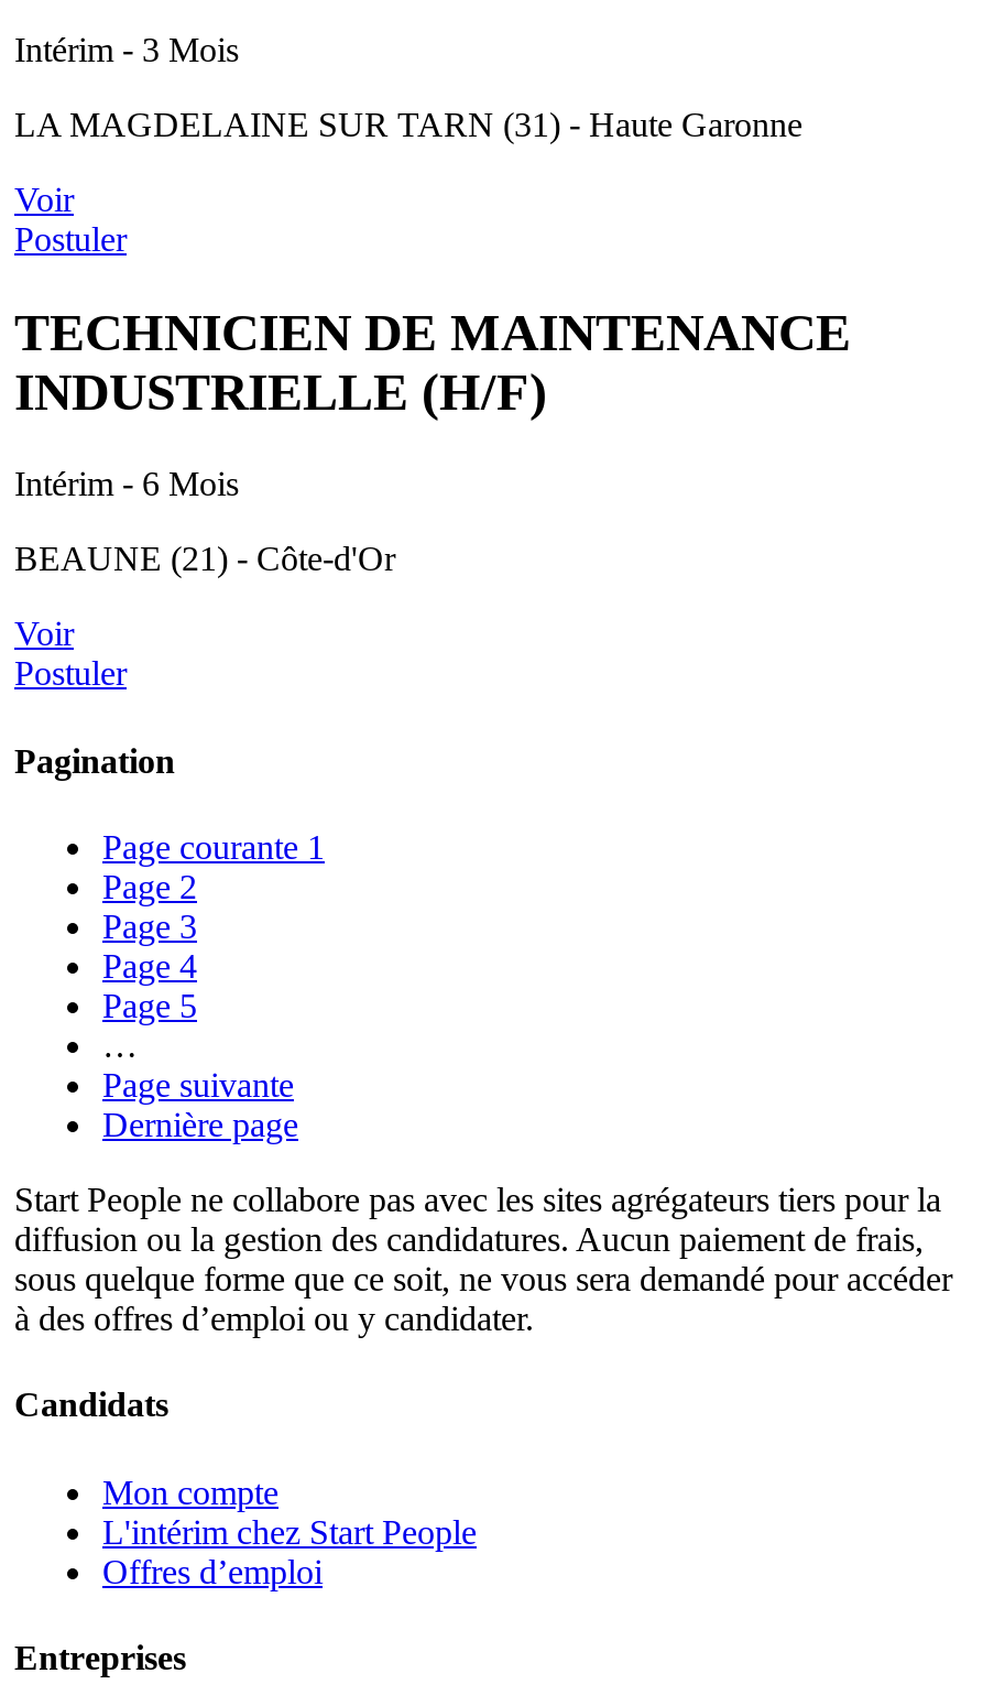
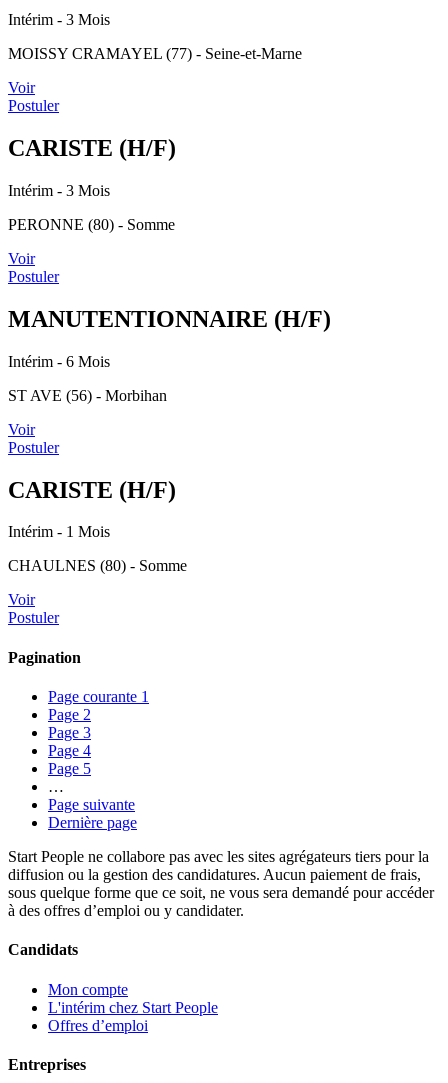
[14,105,802,142] LA MAGDELAINE SUR TARN (31) - Haute Garonne -> [8,45,302,62] MOISSY CRAMAYEL (77) - Seine-et-Marne
[14,303,851,419] TECHNICIEN DE MAINTENANCE | INDUSTRIELLE (H/F) -> [8,135,331,332] CARISTE (H/F) | Intérim - 3 Mois | PERONNE (80) - Somme | Voir | Postuler | MANUTENTIONNAIRE (H/F)
[14,540,395,578] BEAUNE (21) - Côte-d'Or -> [8,387,187,574] ST AVE (56) - Morbihan | Voir | Postuler | CARISTE (H/F) | Intérim - 1 Mois | CHAULNES (80) - Somme

